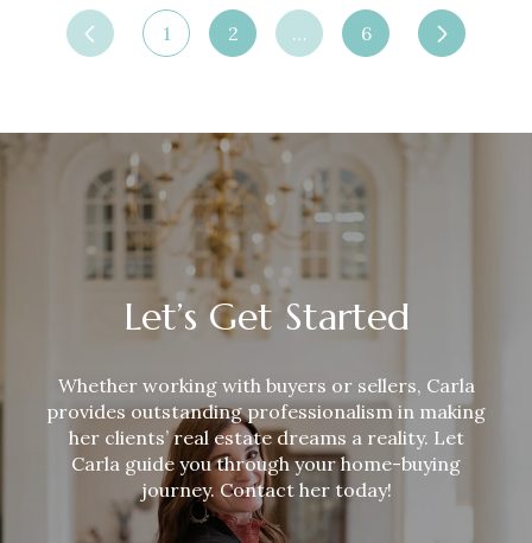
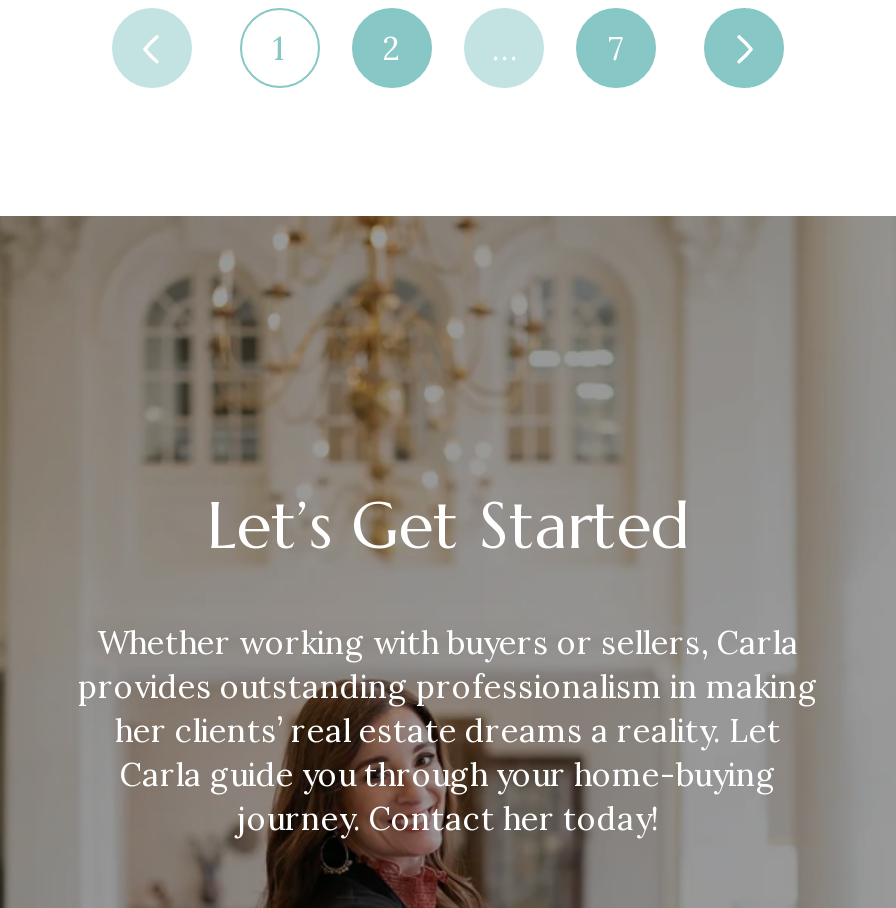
[360,21,371,45] 6 -> [608,28,624,68] 7

